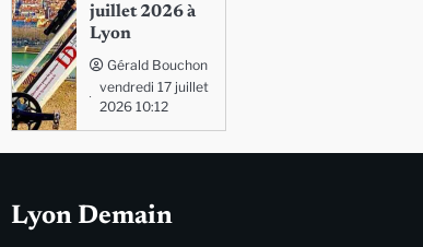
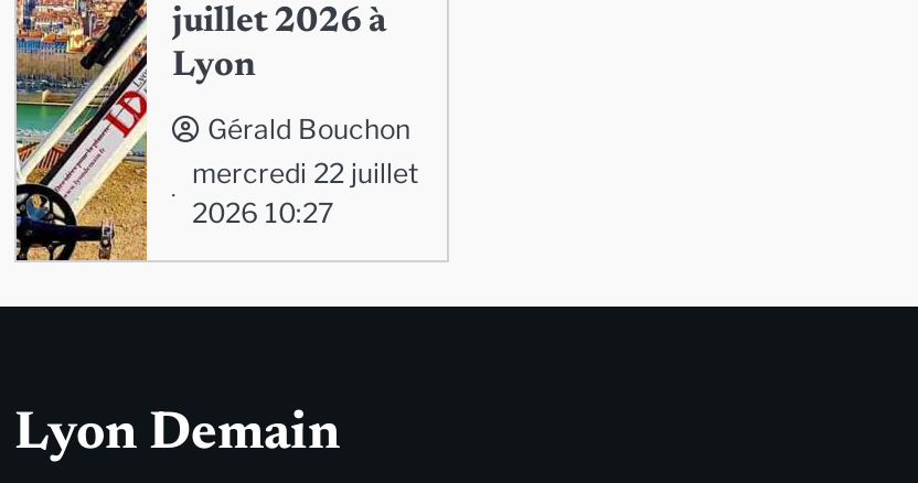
[99,78,208,95] vendredi 17 juillet -> [192,158,419,191] mercredi 22 juillet
[99,98,168,114] 2026 10:12 -> [192,197,333,230] 2026 10:27

